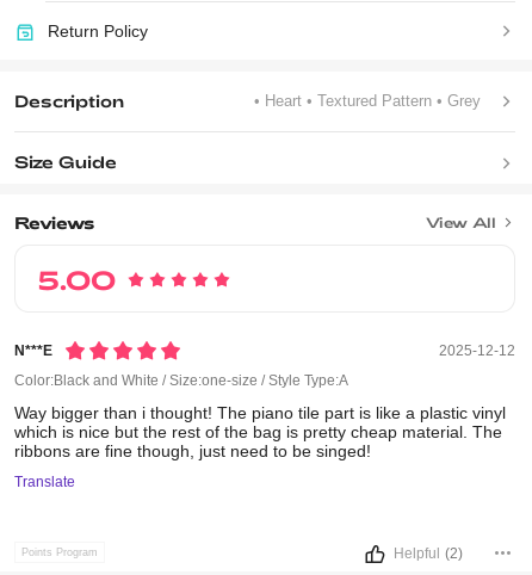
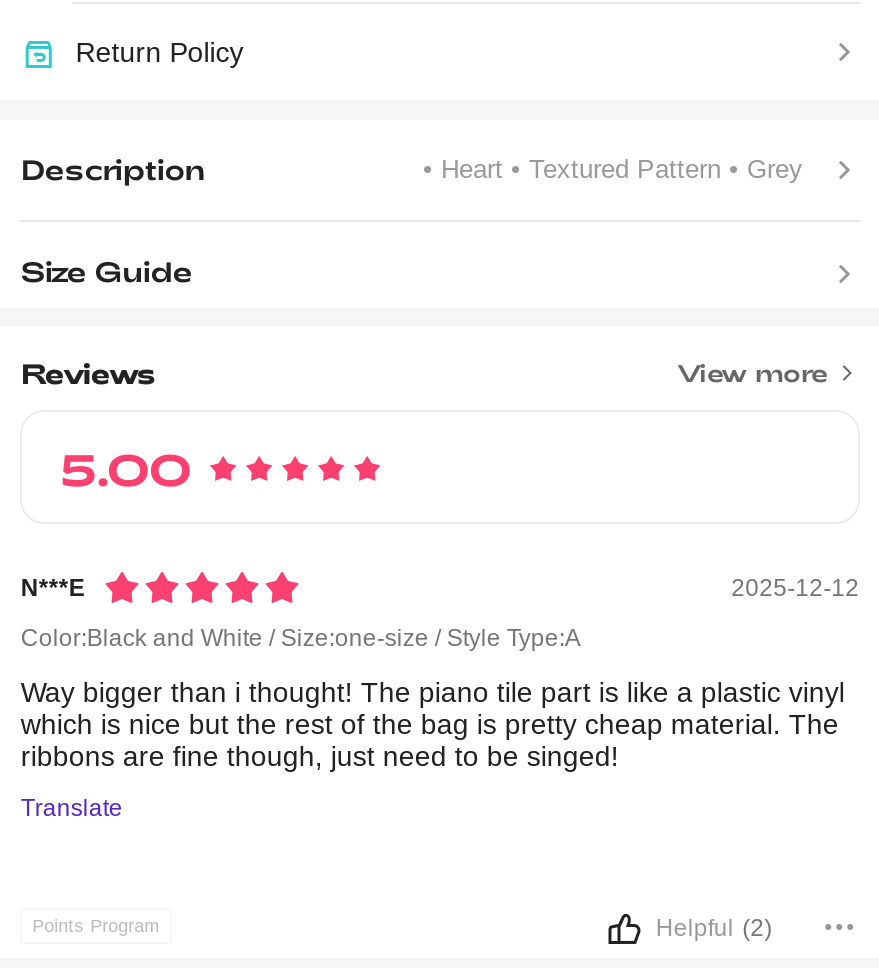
[425,214,496,230] View All -> [677,358,827,386] View more

